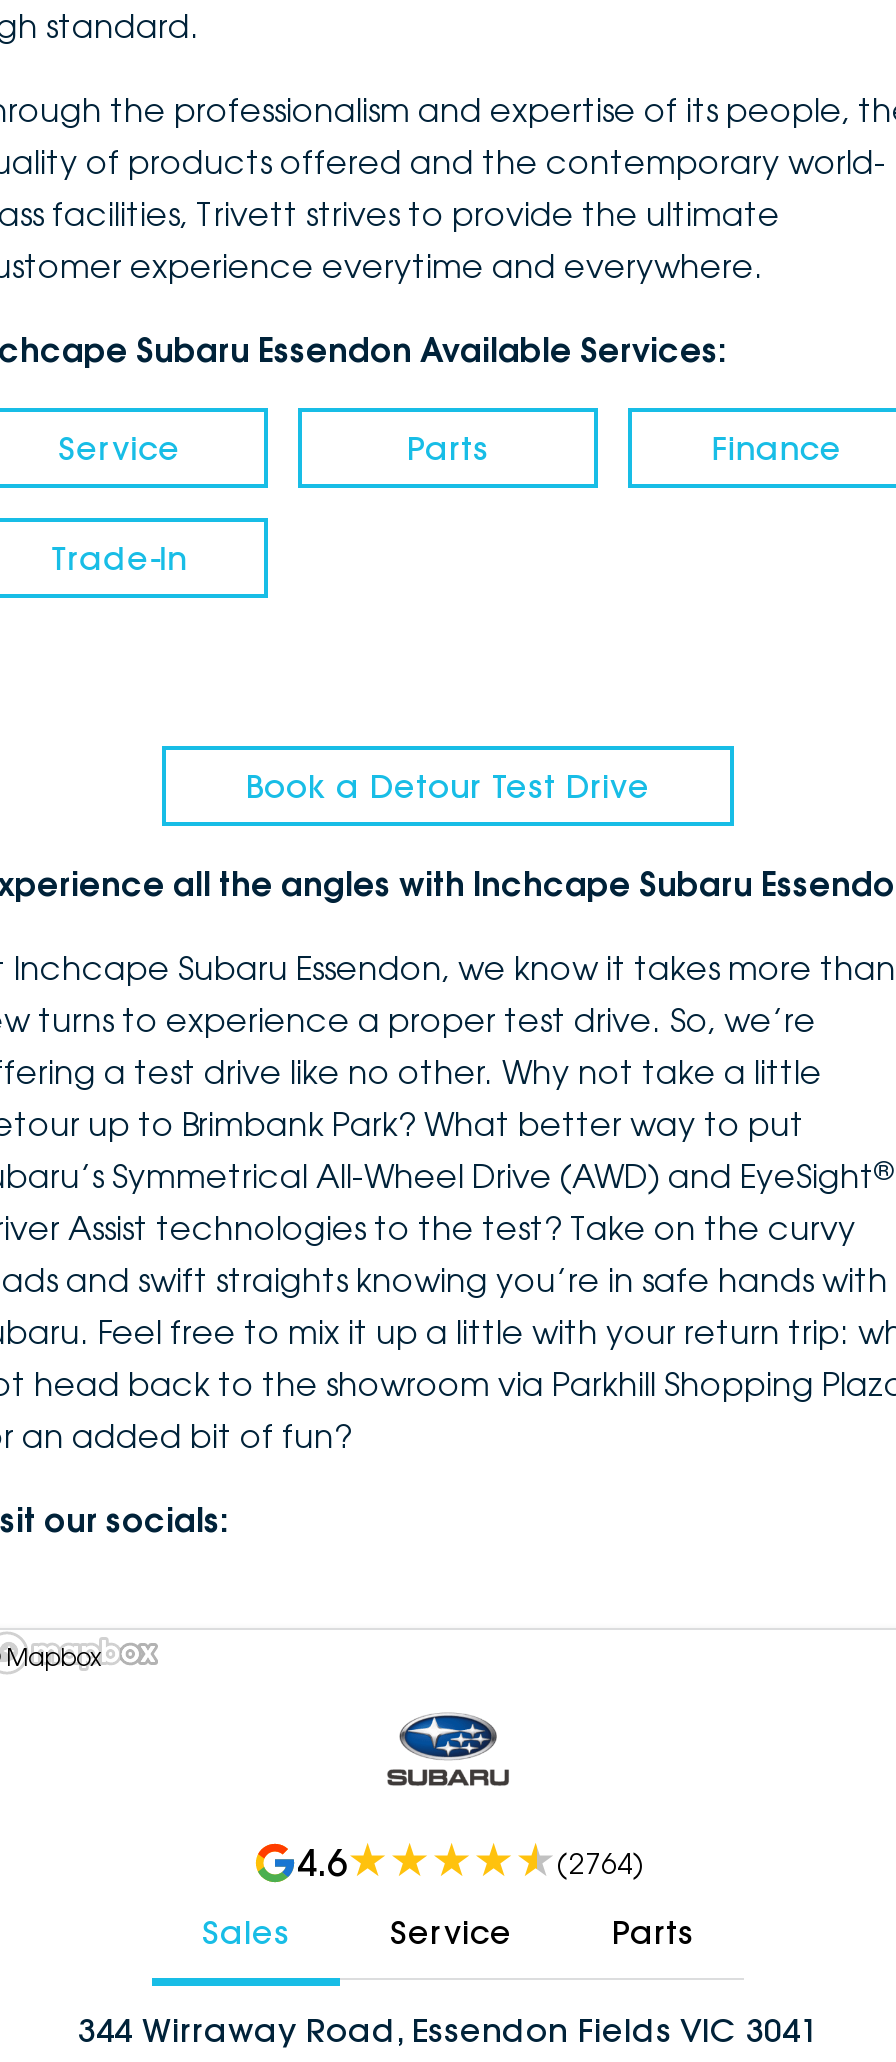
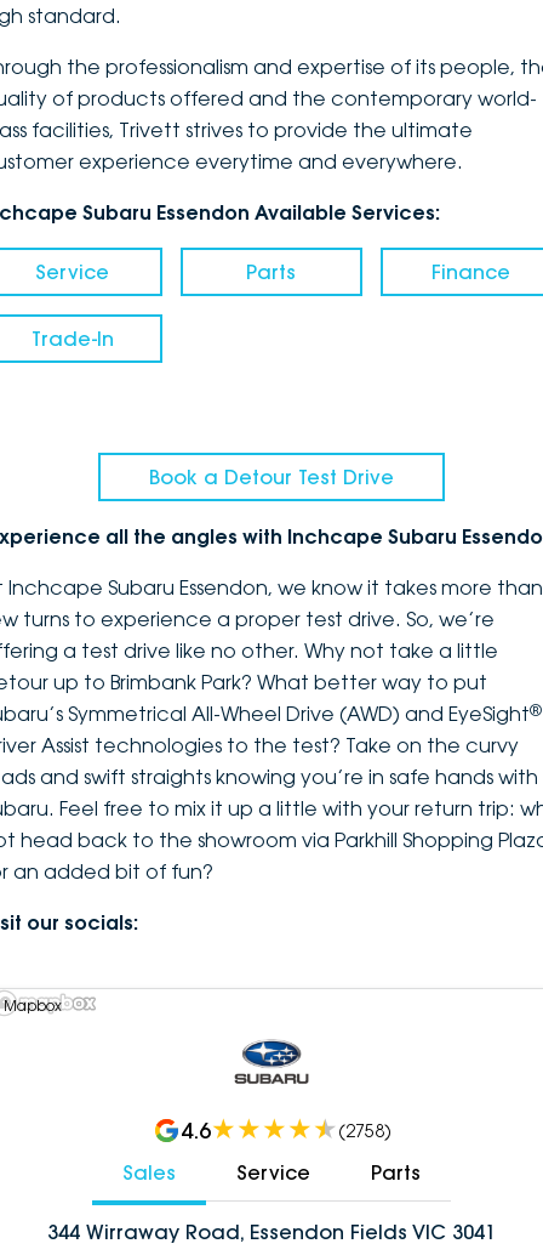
[557,1846,645,1880] (2764) -> [338,1120,391,1141] (2758)

